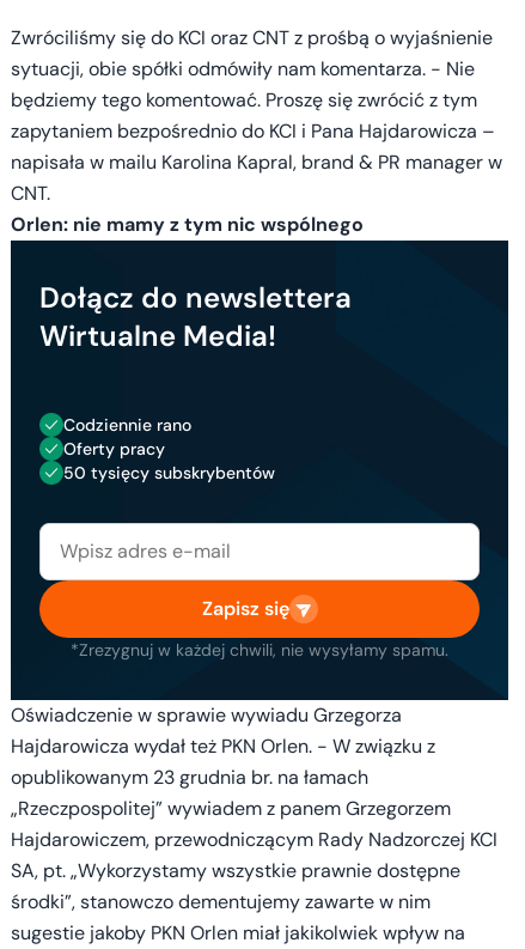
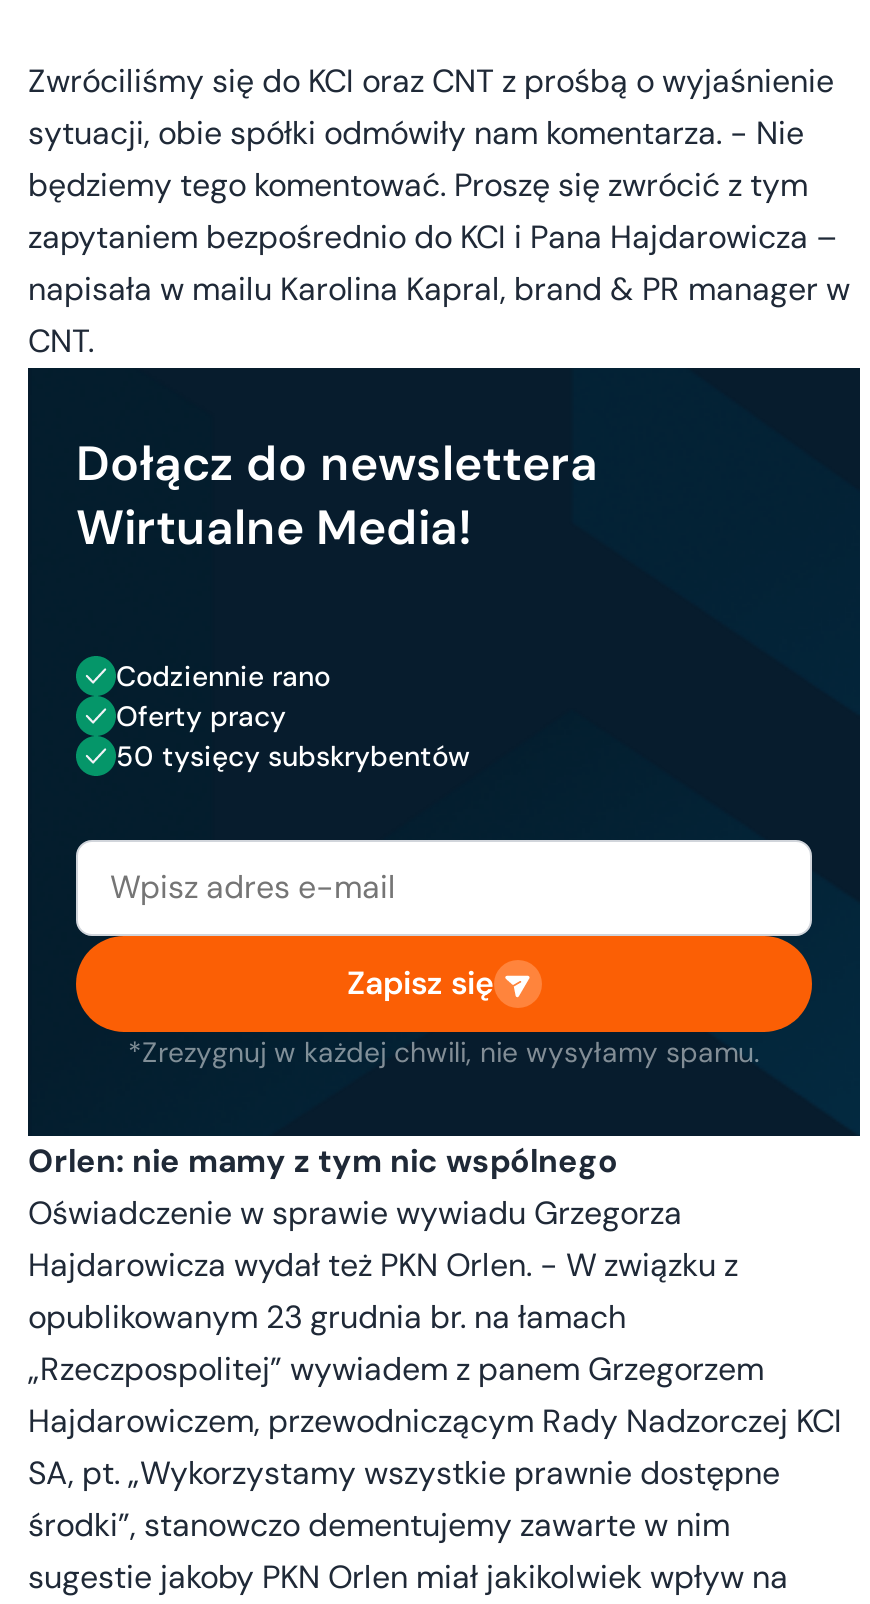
moved [11,212,364,237] -> [28,1140,618,1182]: Orlen: nie mamy z tym nic wspólnego
moved [39,279,448,660] -> [76,432,760,1070]: Dołącz do newslettera | Wirtualne Media! | Codziennie rano | Oferty pracy | 50 tysięcy subskrybentów | Zapisz się | *Zrezygnuj w każdej chwili, nie wysyłamy spamu.

